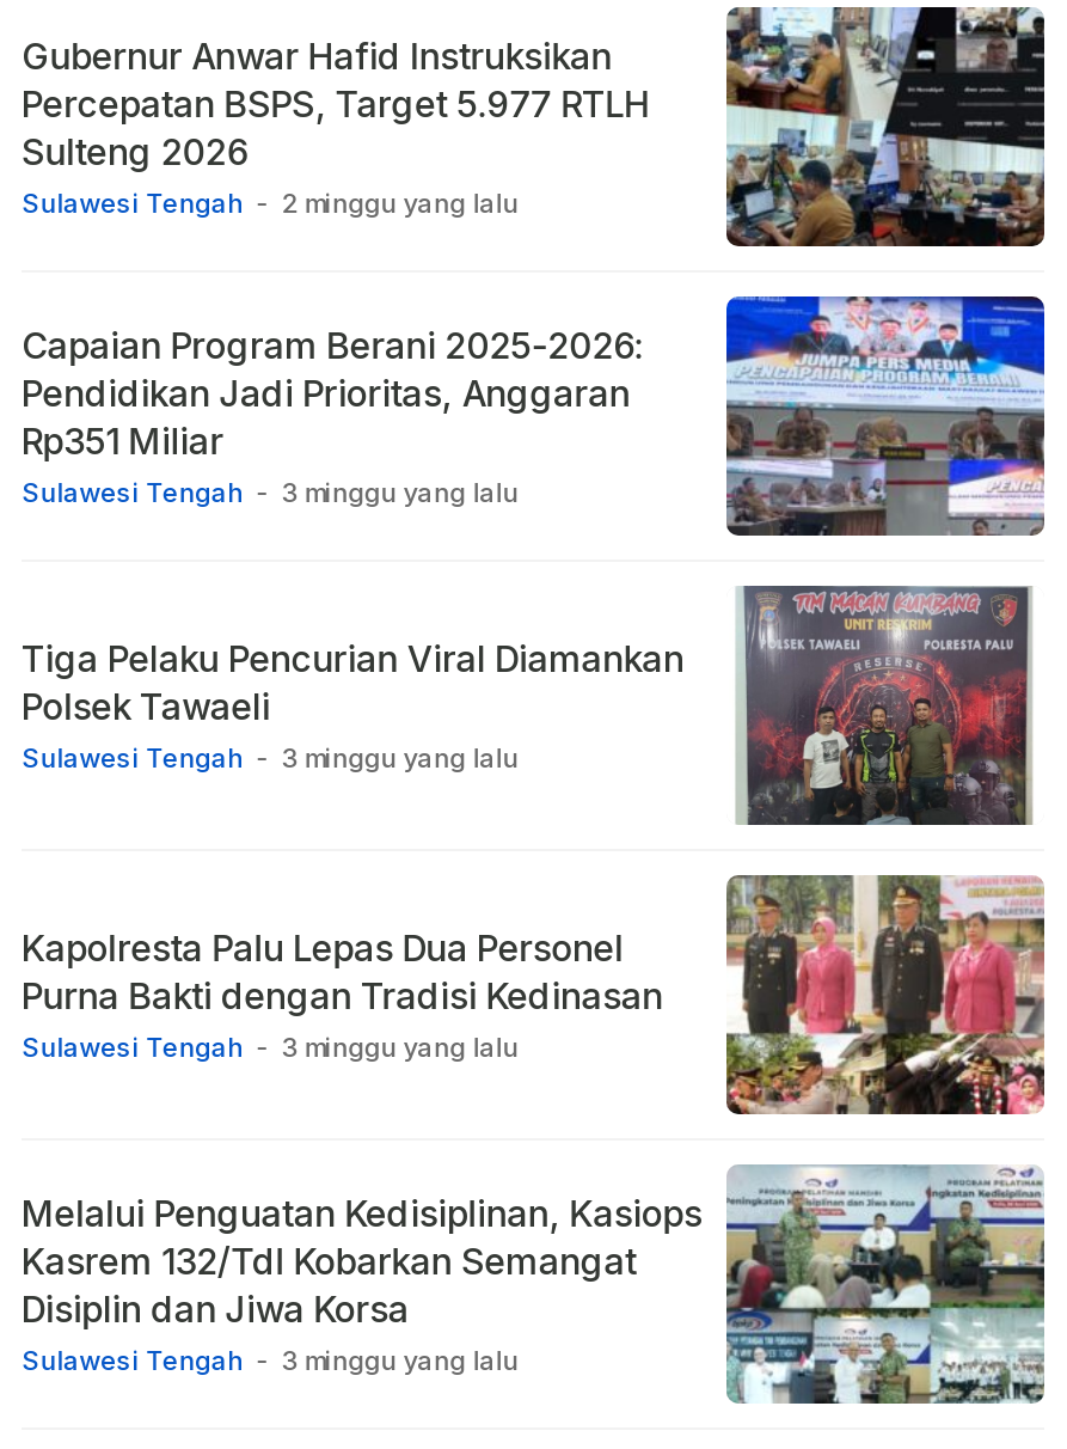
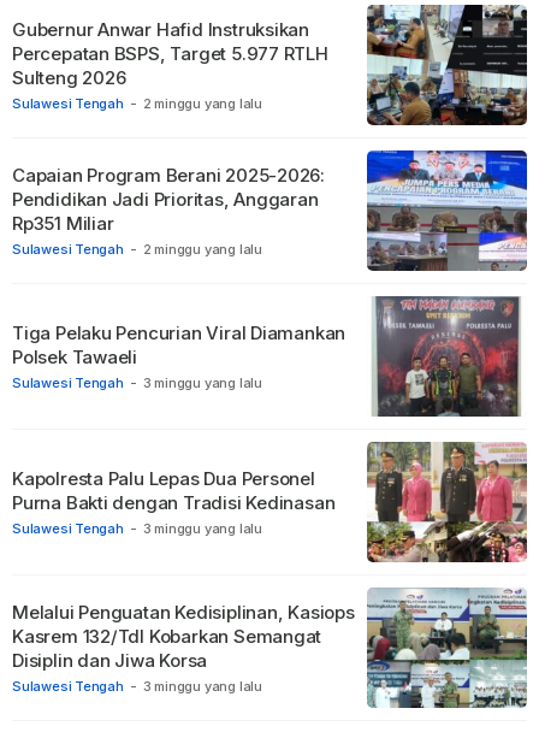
[22,475,518,509] Sulawesi Tengah - 3 minggu yang lalu -> [12,241,262,257] Sulawesi Tengah - 2 minggu yang lalu

